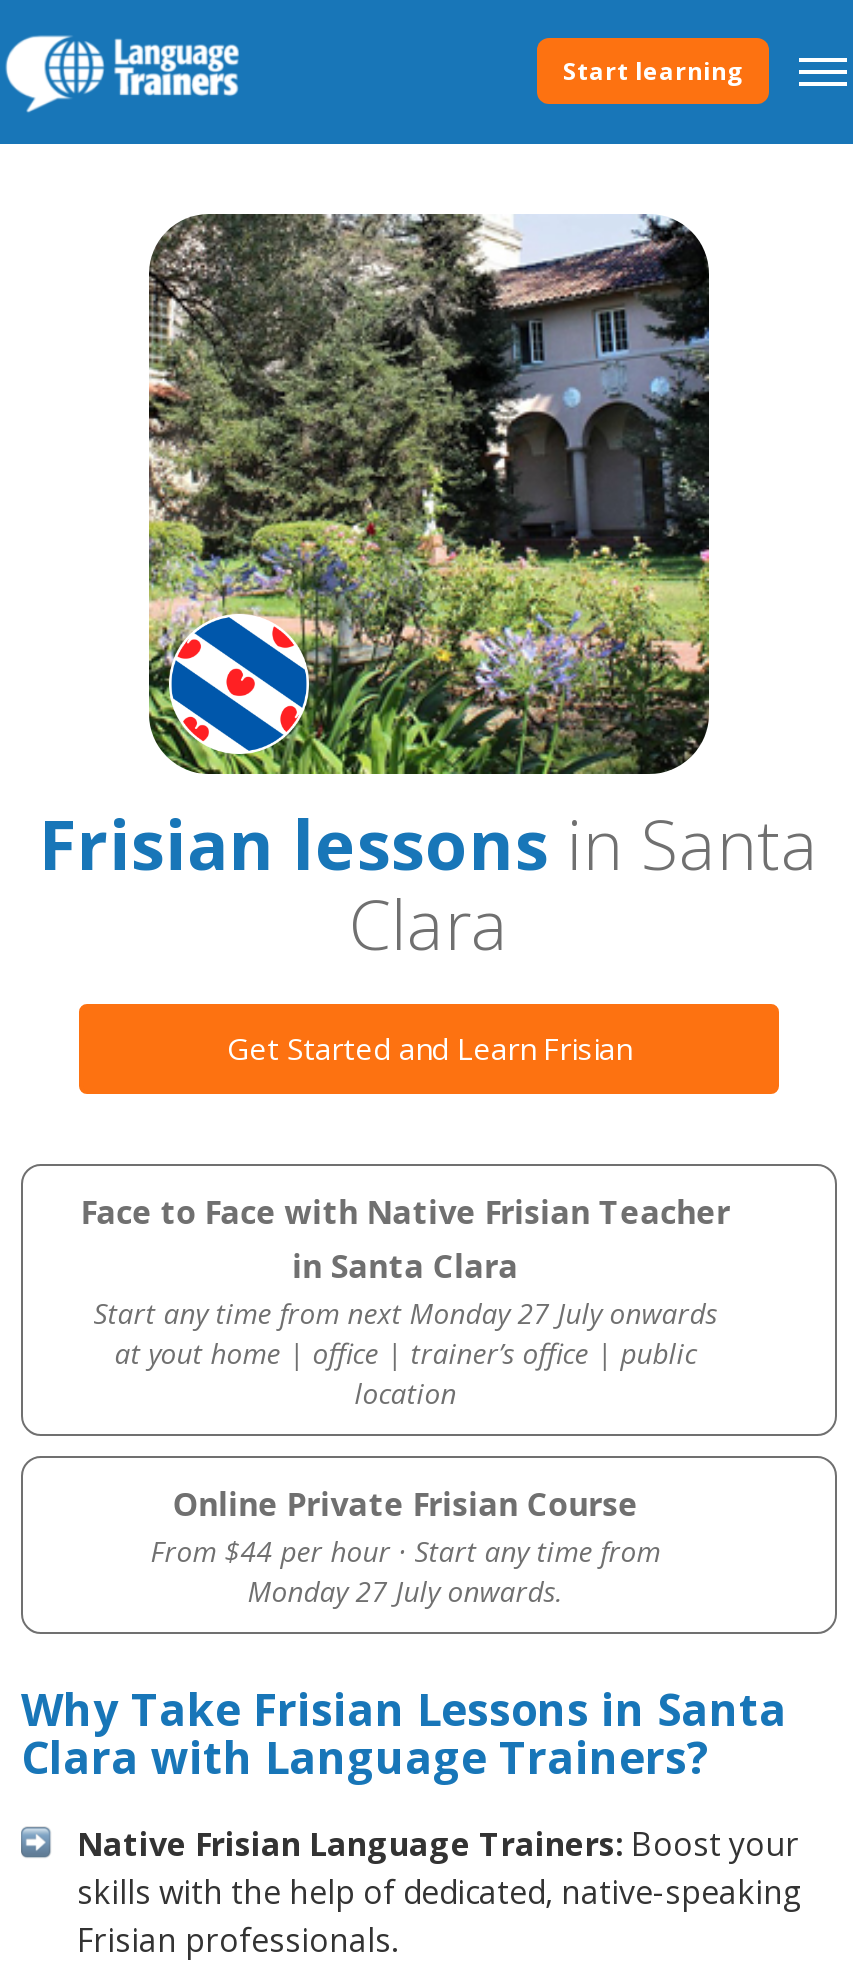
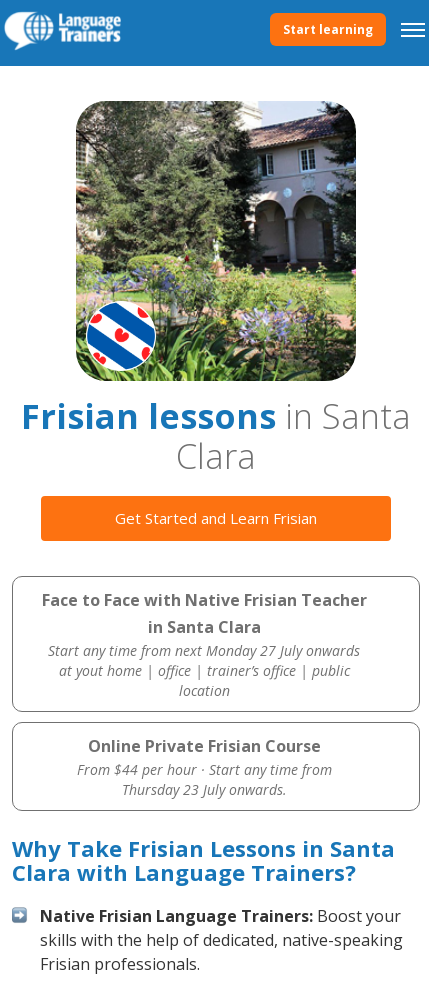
[247,1572,563,1610] Monday 27 July onwards. -> [122,780,287,799] Thursday 23 July onwards.

